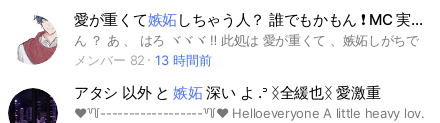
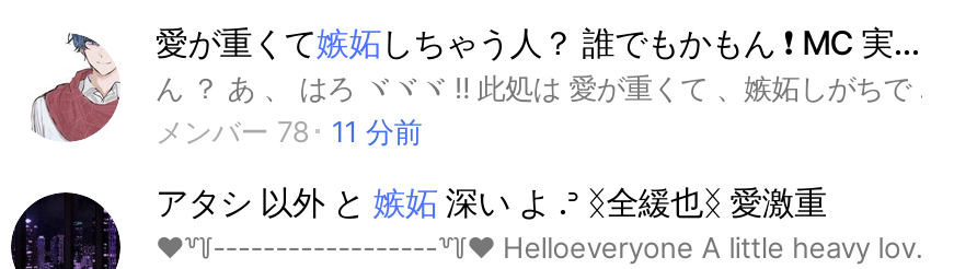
[74,52,212,68] メンバー 82 | 13 時間前 -> [156,114,422,149] メンバー 78 | 11 分前

